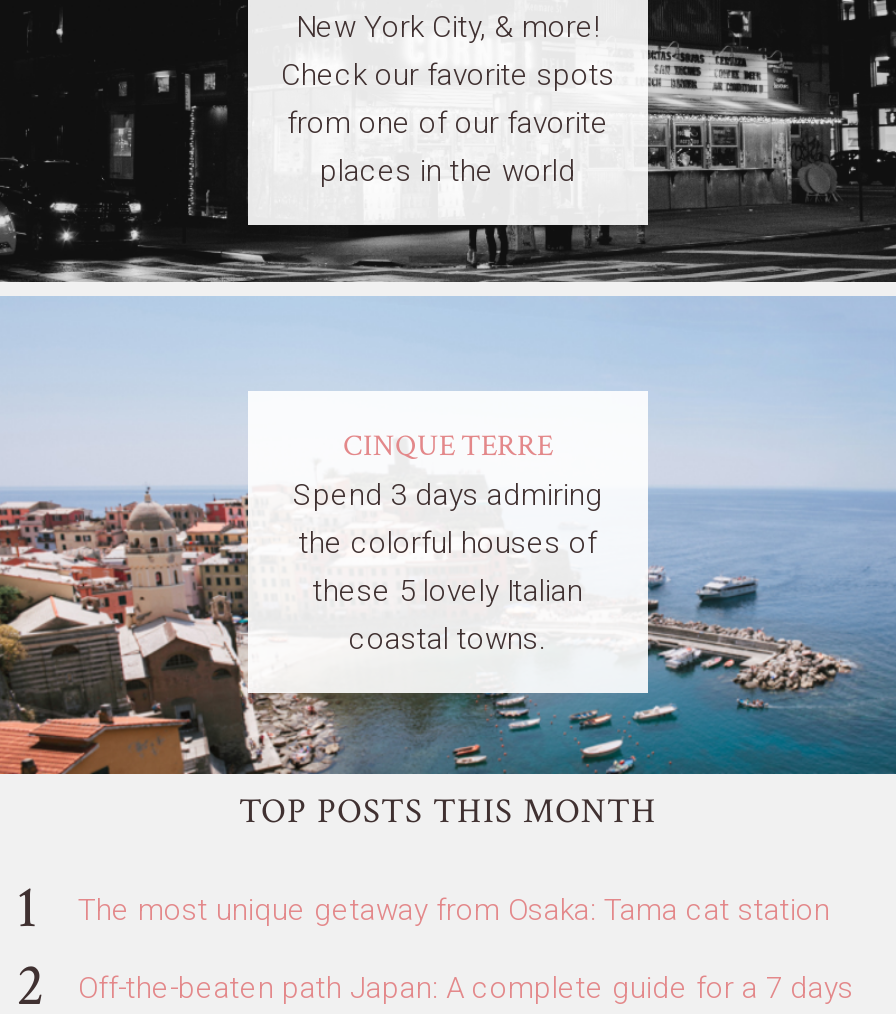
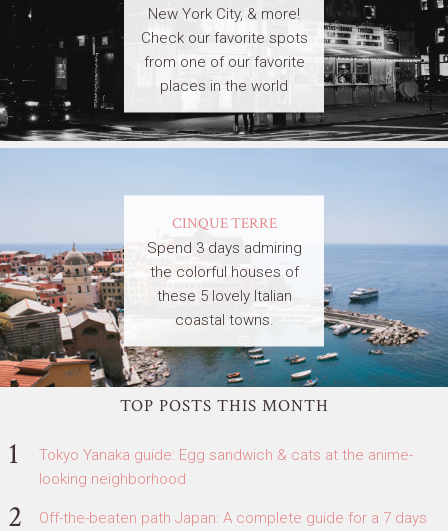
[78,892,830,928] The most unique getaway from Osaka: Tama cat station -> [39,446,413,488] Tokyo Yanaka guide: Egg sandwich & cats at the anime- | looking neighborhood

